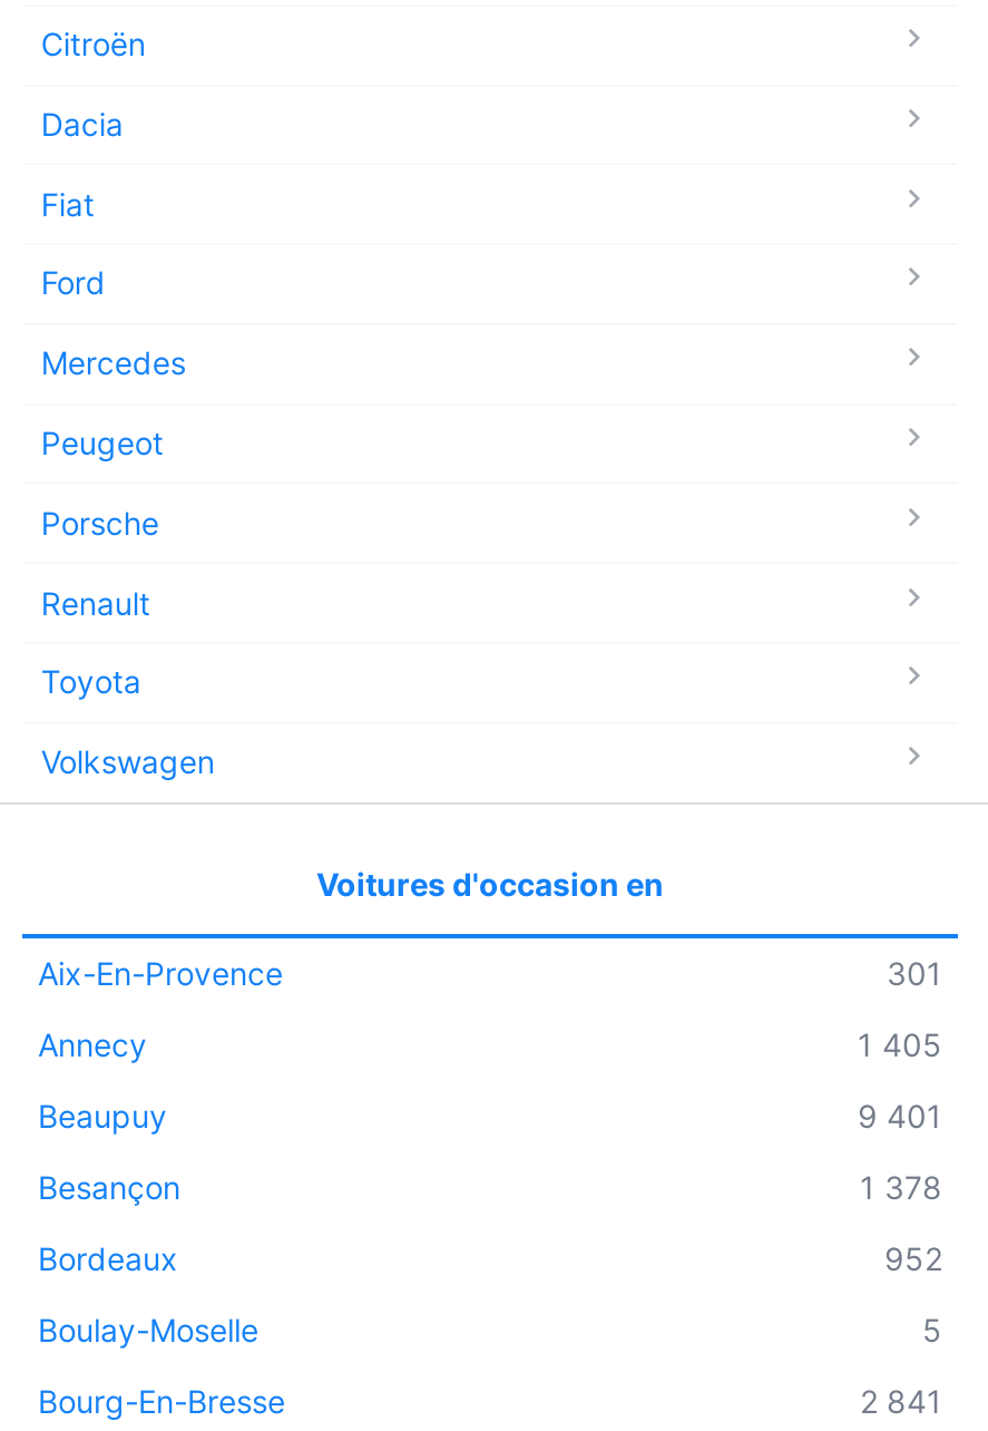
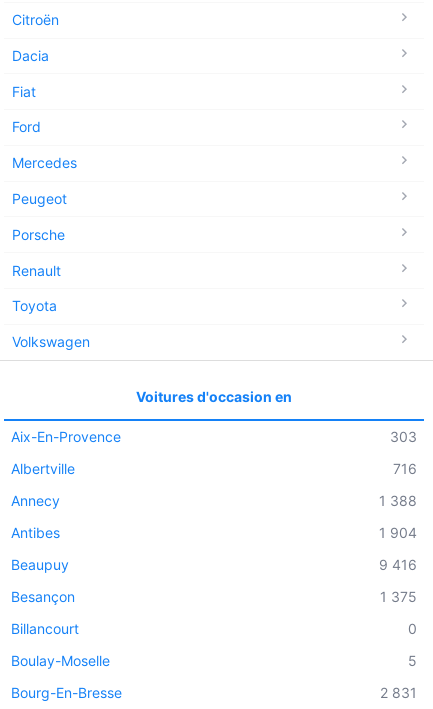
[887,953,942,991] 301 -> [11,428,417,477] 303 | Albertville | 716
[858,1024,942,1062] 1 405 -> [11,492,417,541] 1 388 | Antibes | 1 904
[858,1096,942,1134] 9 401 -> [379,556,417,573] 9 416
[860,1167,942,1205] 1 378 -> [380,588,417,605] 1 375
[38,1238,942,1276] Bordeaux | 952 -> [11,620,417,637] Billancourt | 0
[860,1381,942,1419] 2 841 -> [380,684,417,701] 2 831

